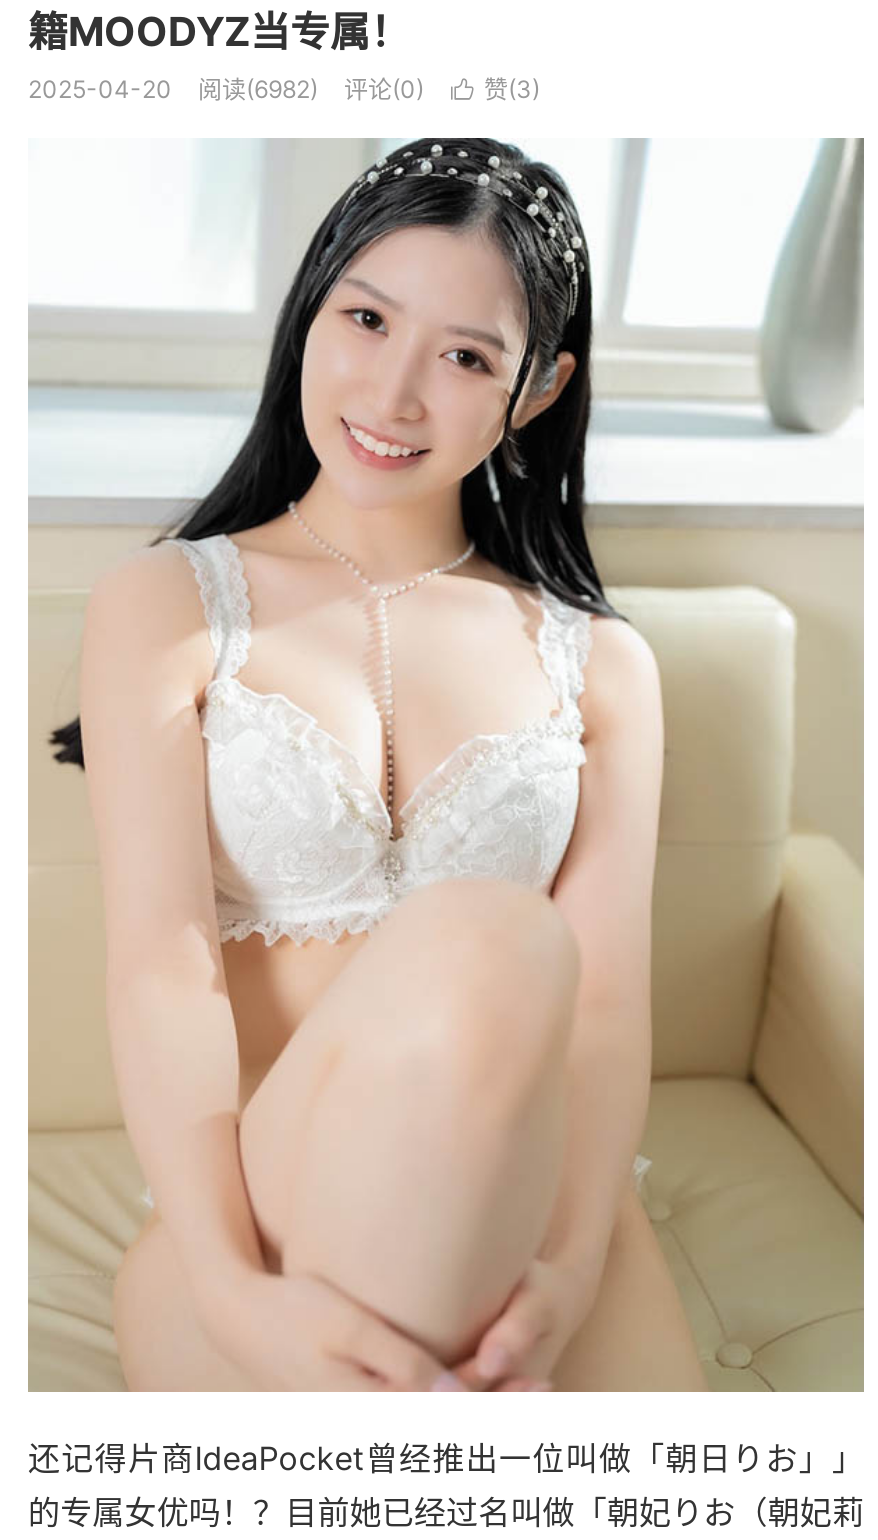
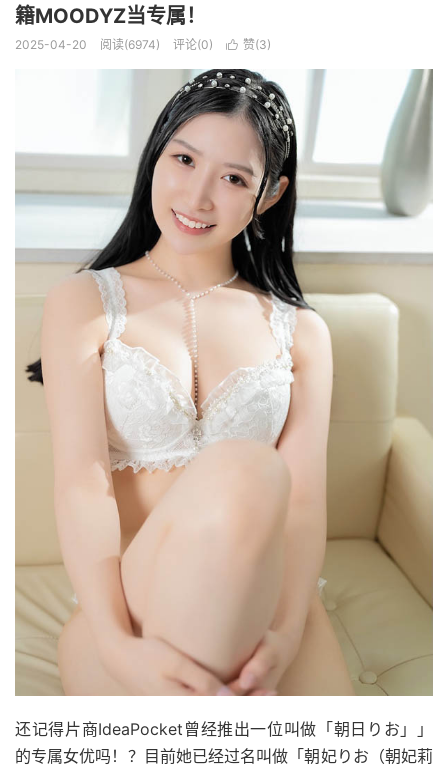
[198,74,318,104] 阅读(6982) -> [100,37,160,52] 阅读(6974)

